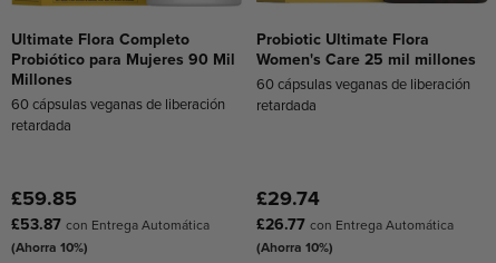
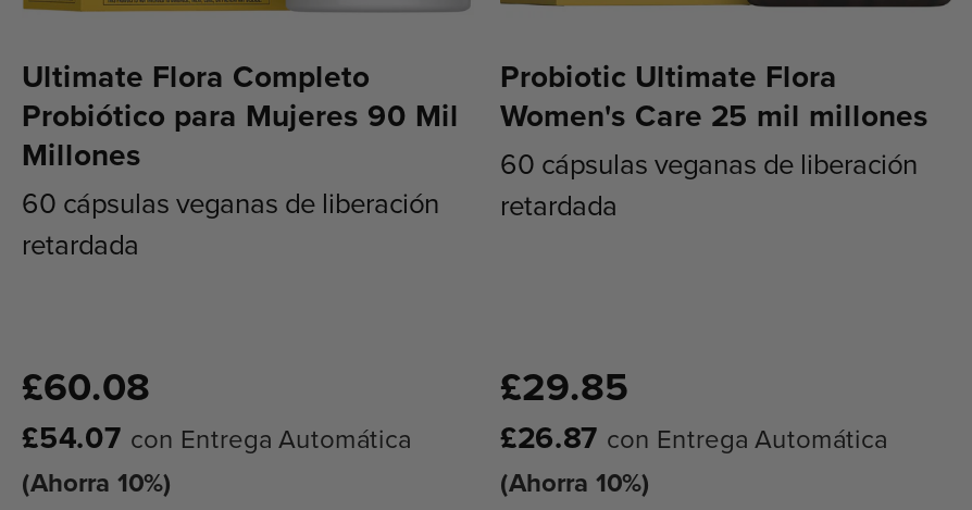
[11,184,77,213] £59.85 -> [22,359,150,415] £60.08
[256,184,320,213] £29.74 -> [500,359,628,415] £29.85
[11,213,210,235] £53.87 con Entrega Automática -> [22,415,411,459] £54.07 con Entrega Automática
[256,213,454,235] £26.77 con Entrega Automática -> [500,415,887,459] £26.87 con Entrega Automática

